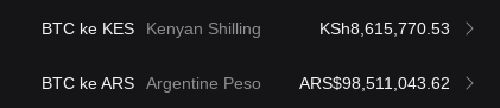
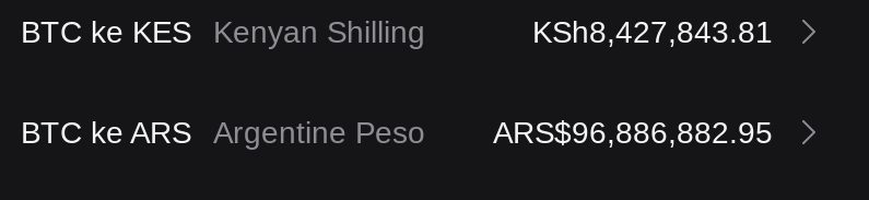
[319,19,450,38] KSh8,615,770.53 -> [532,14,773,49] KSh8,427,843.81
[42,73,450,92] BTC ke ARS Argentine Peso ARS$98,511,043.62 -> [21,114,773,149] BTC ke ARS Argentine Peso ARS$96,886,882.95

